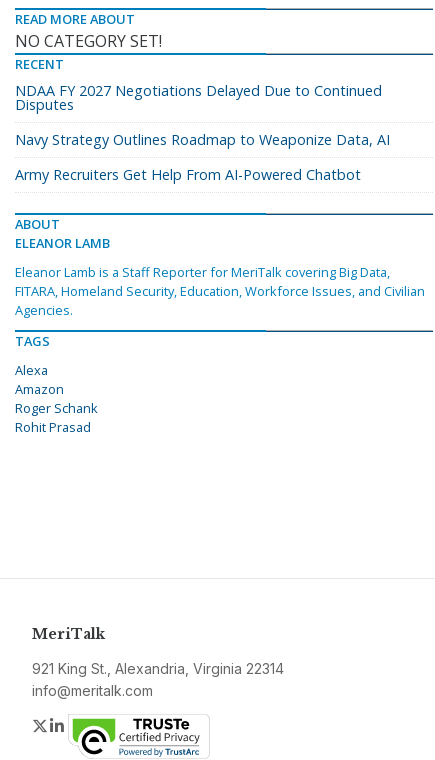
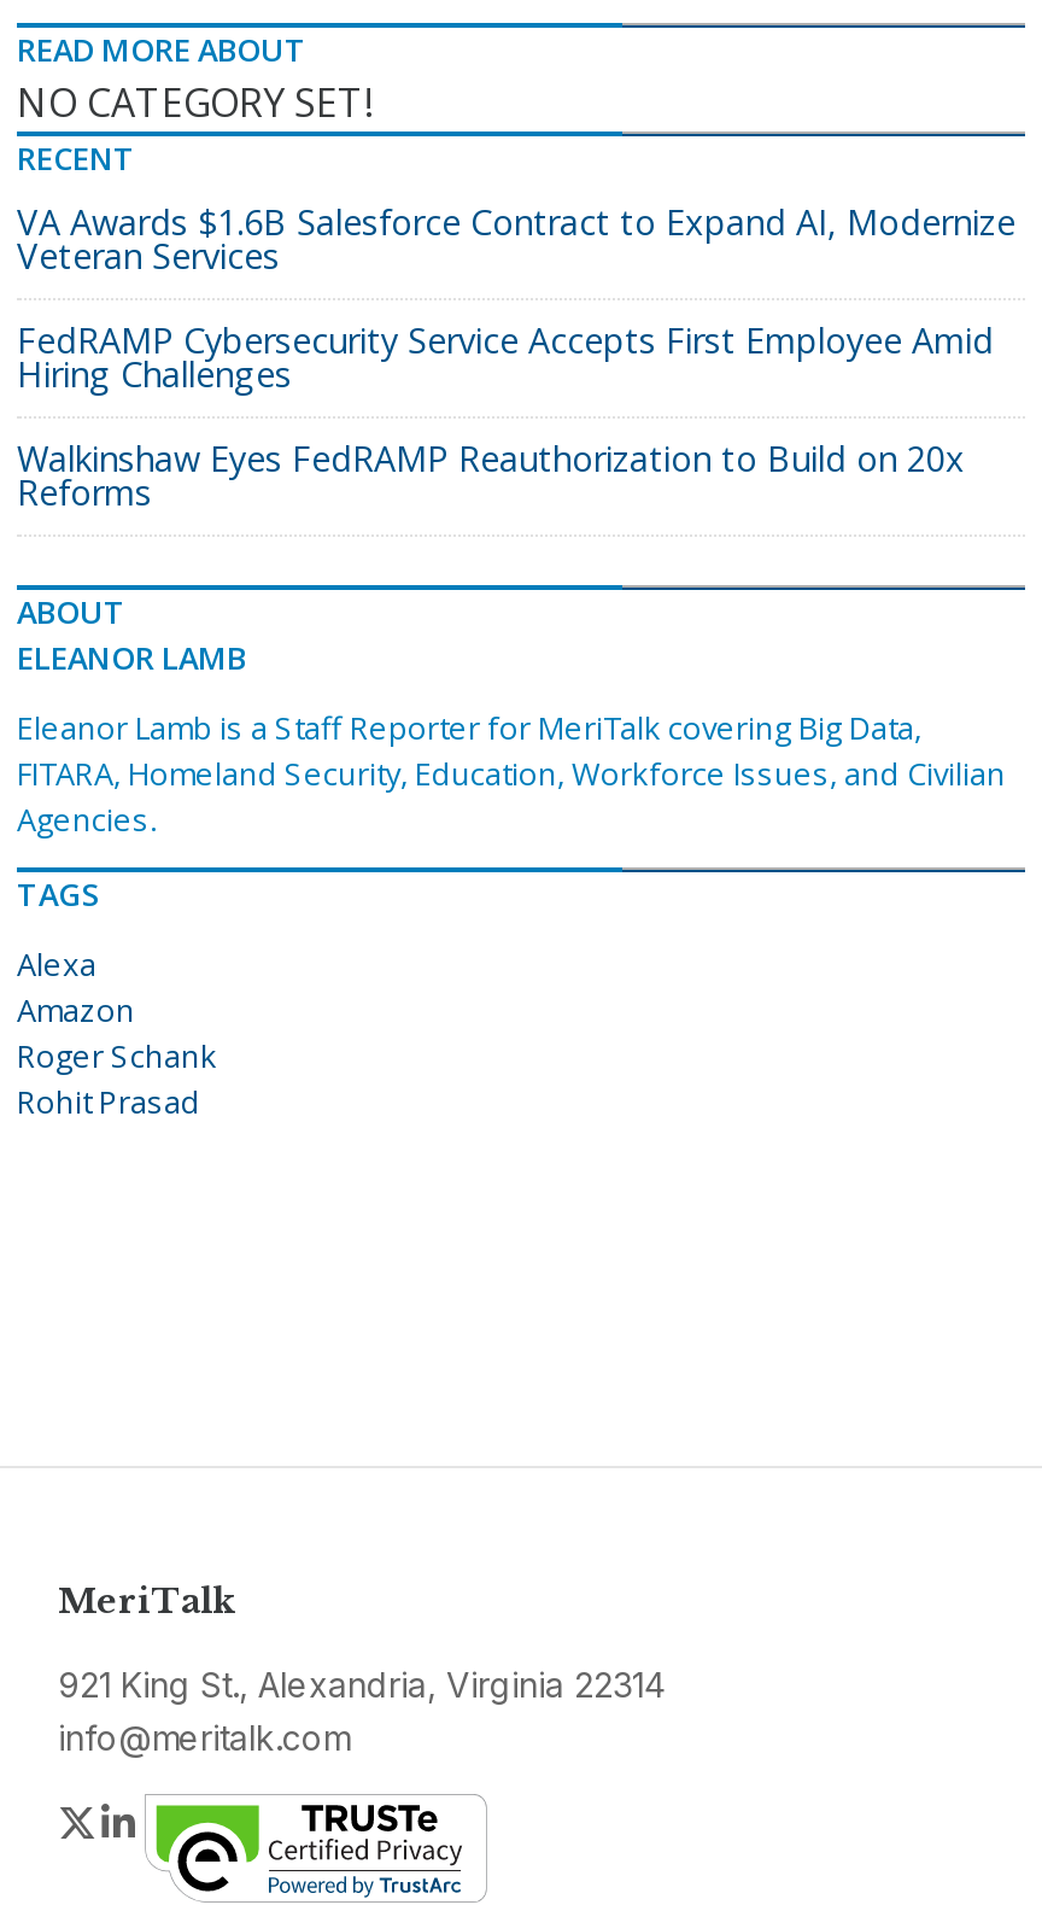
[15,81,382,114] NDAA FY 2027 Negotiations Delayed Due to Continued | Disputes -> [17,199,1015,279] VA Awards $1.6B Salesforce Contract to Expand AI, Modernize | Veteran Services
[15,130,390,149] Navy Strategy Outlines Roadmap to Weaponize Data, AI -> [17,318,994,397] FedRAMP Cybersecurity Service Accepts First Employee Amid | Hiring Challenges
[15,165,361,184] Army Recruiters Get Help From AI-Powered Chatbot -> [17,436,965,515] Walkinshaw Eyes FedRAMP Reauthorization to Build on 20x | Reforms

